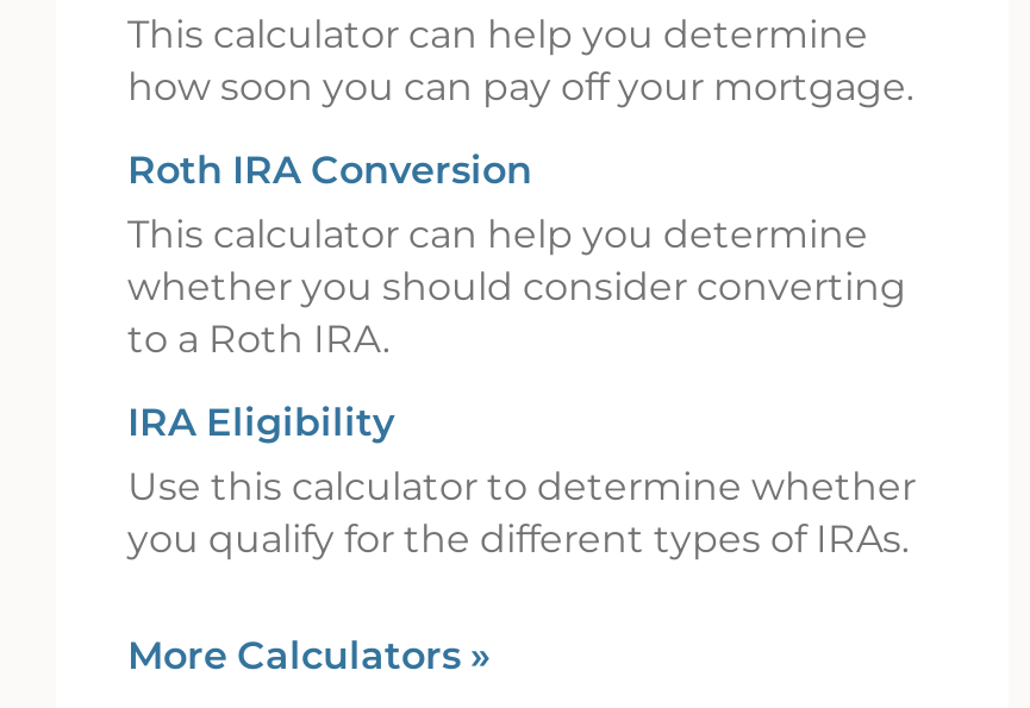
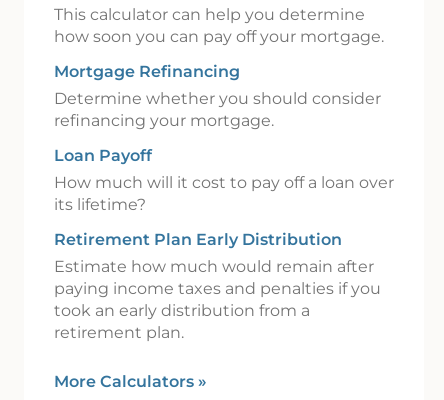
[127,148,916,562] Roth IRA Conversion | This calculator can help you determine | whether you should consider converting | to a Roth IRA. | IRA Eligibility | Use this calculator to determine whether | you qualify for the different types of IRAs. -> [54,62,394,342] Mortgage Refinancing | Determine whether you should consider | refinancing your mortgage. | Loan Payoff | How much will it cost to pay off a loan over | its lifetime? | Retirement Plan Early Distribution | Estimate how much would remain after | paying income taxes and penalties if you | took an early distribution from a | retirement plan.

